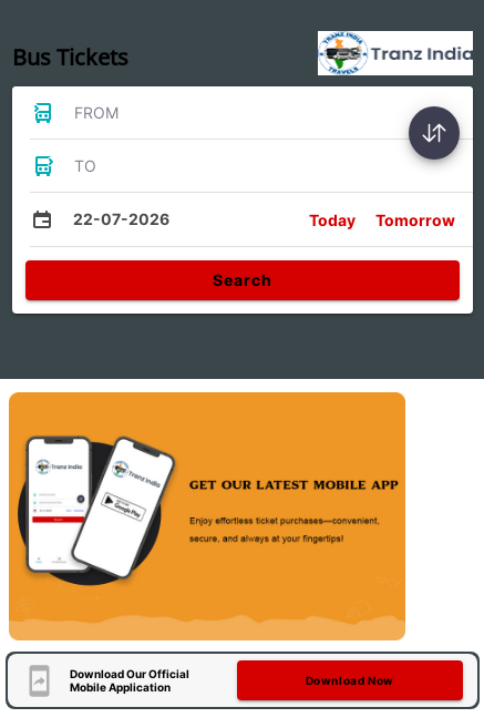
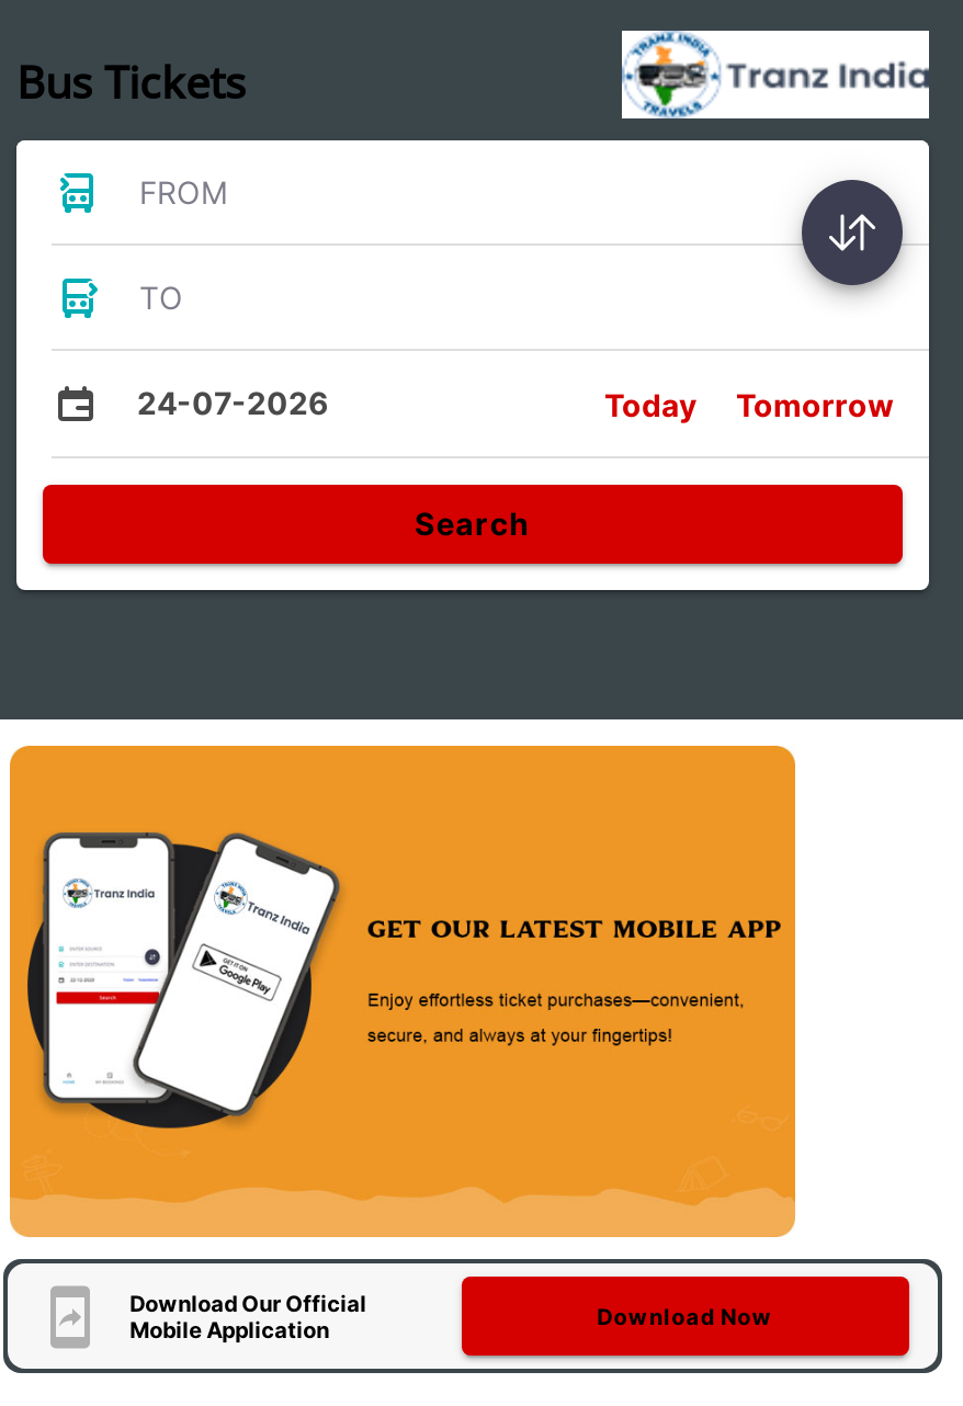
[73,209,169,228] 22-07-2026 -> [137,384,328,421] 24-07-2026

